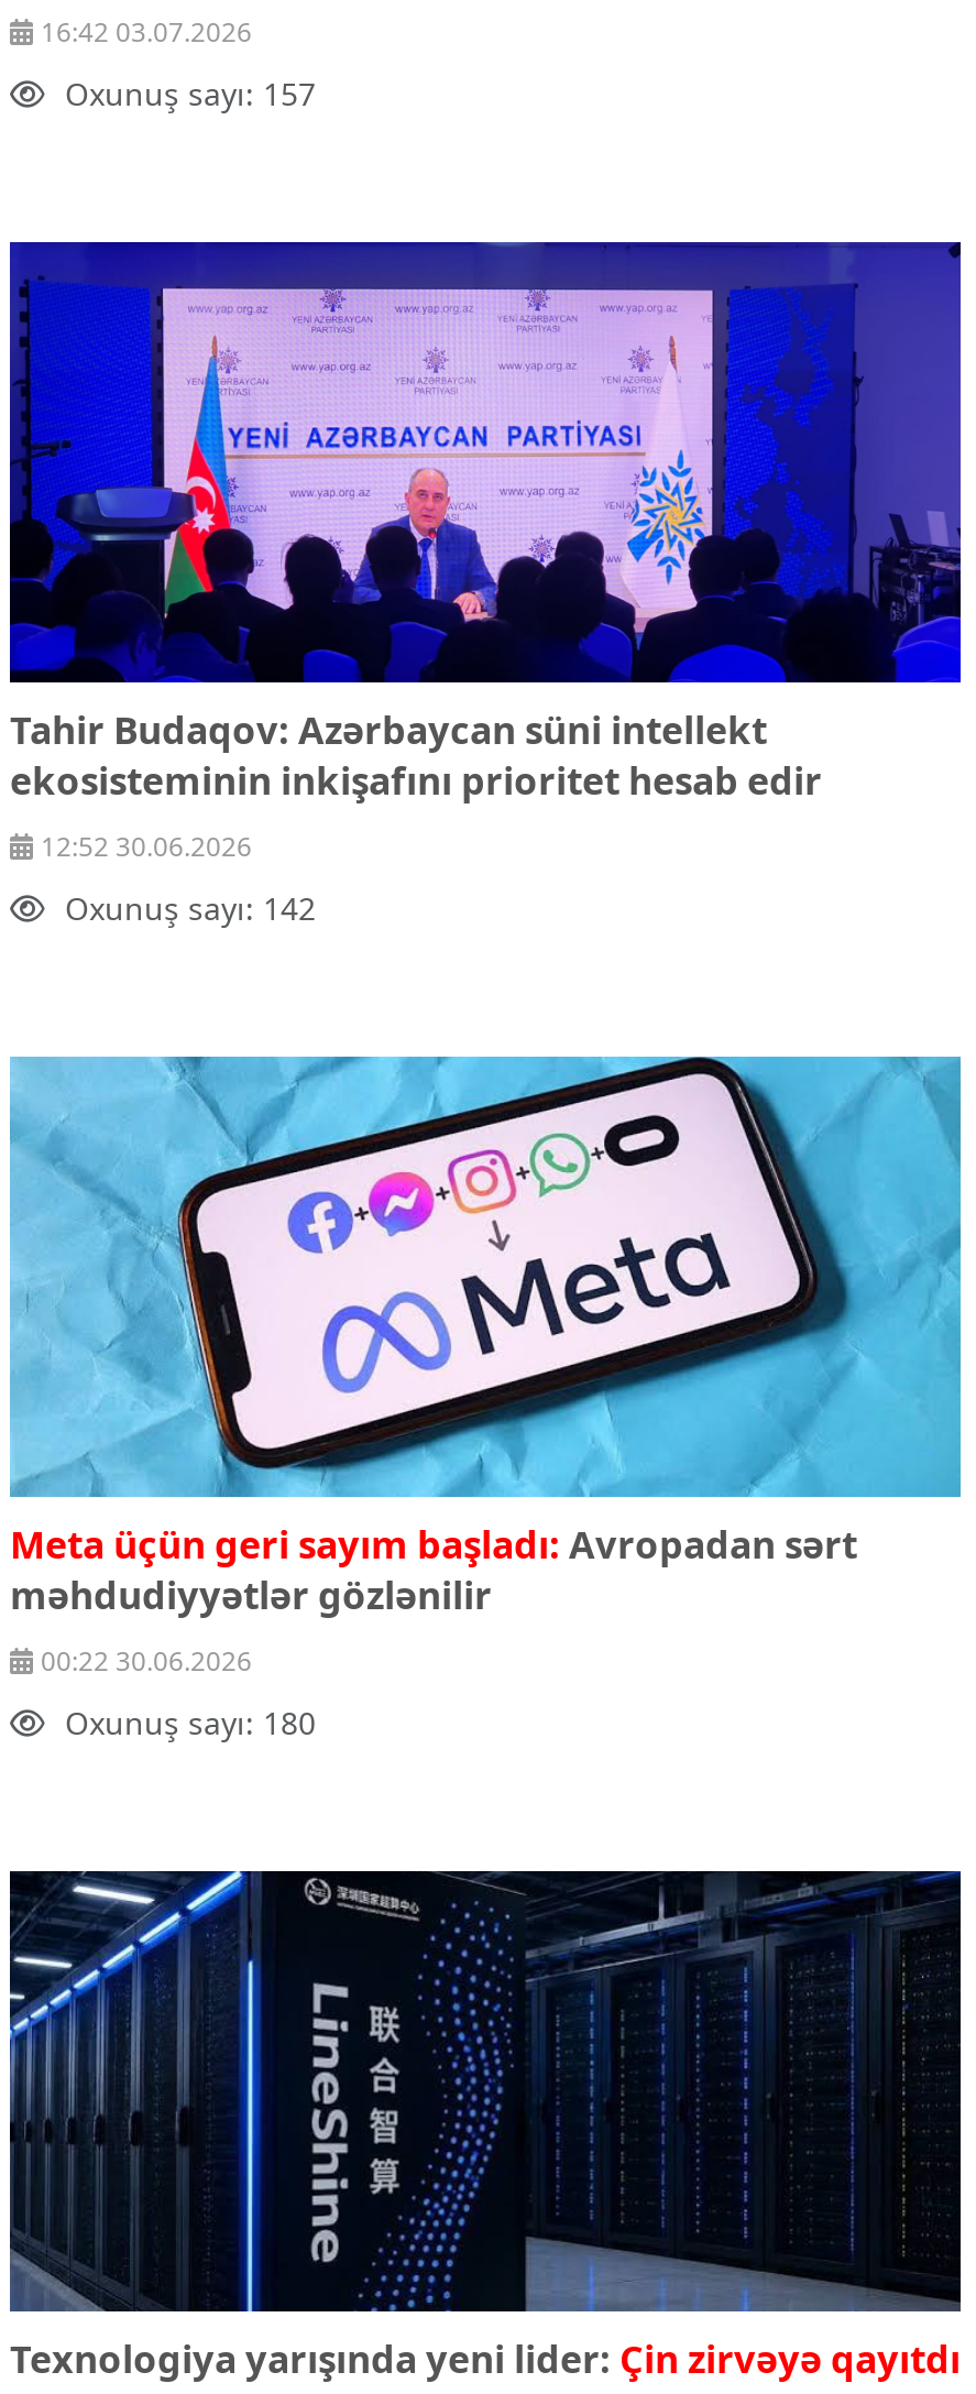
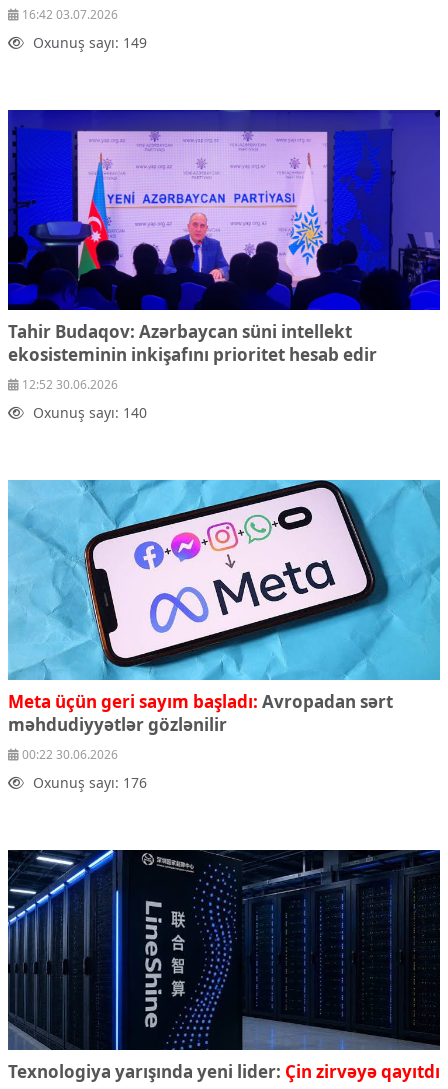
[65,73,316,114] Oxunuş sayı: 157 -> [33,33,147,52] Oxunuş sayı: 149
[65,887,316,929] Oxunuş sayı: 142 -> [33,403,147,422] Oxunuş sayı: 140
[65,1702,316,1743] Oxunuş sayı: 180 -> [33,773,147,792] Oxunuş sayı: 176

